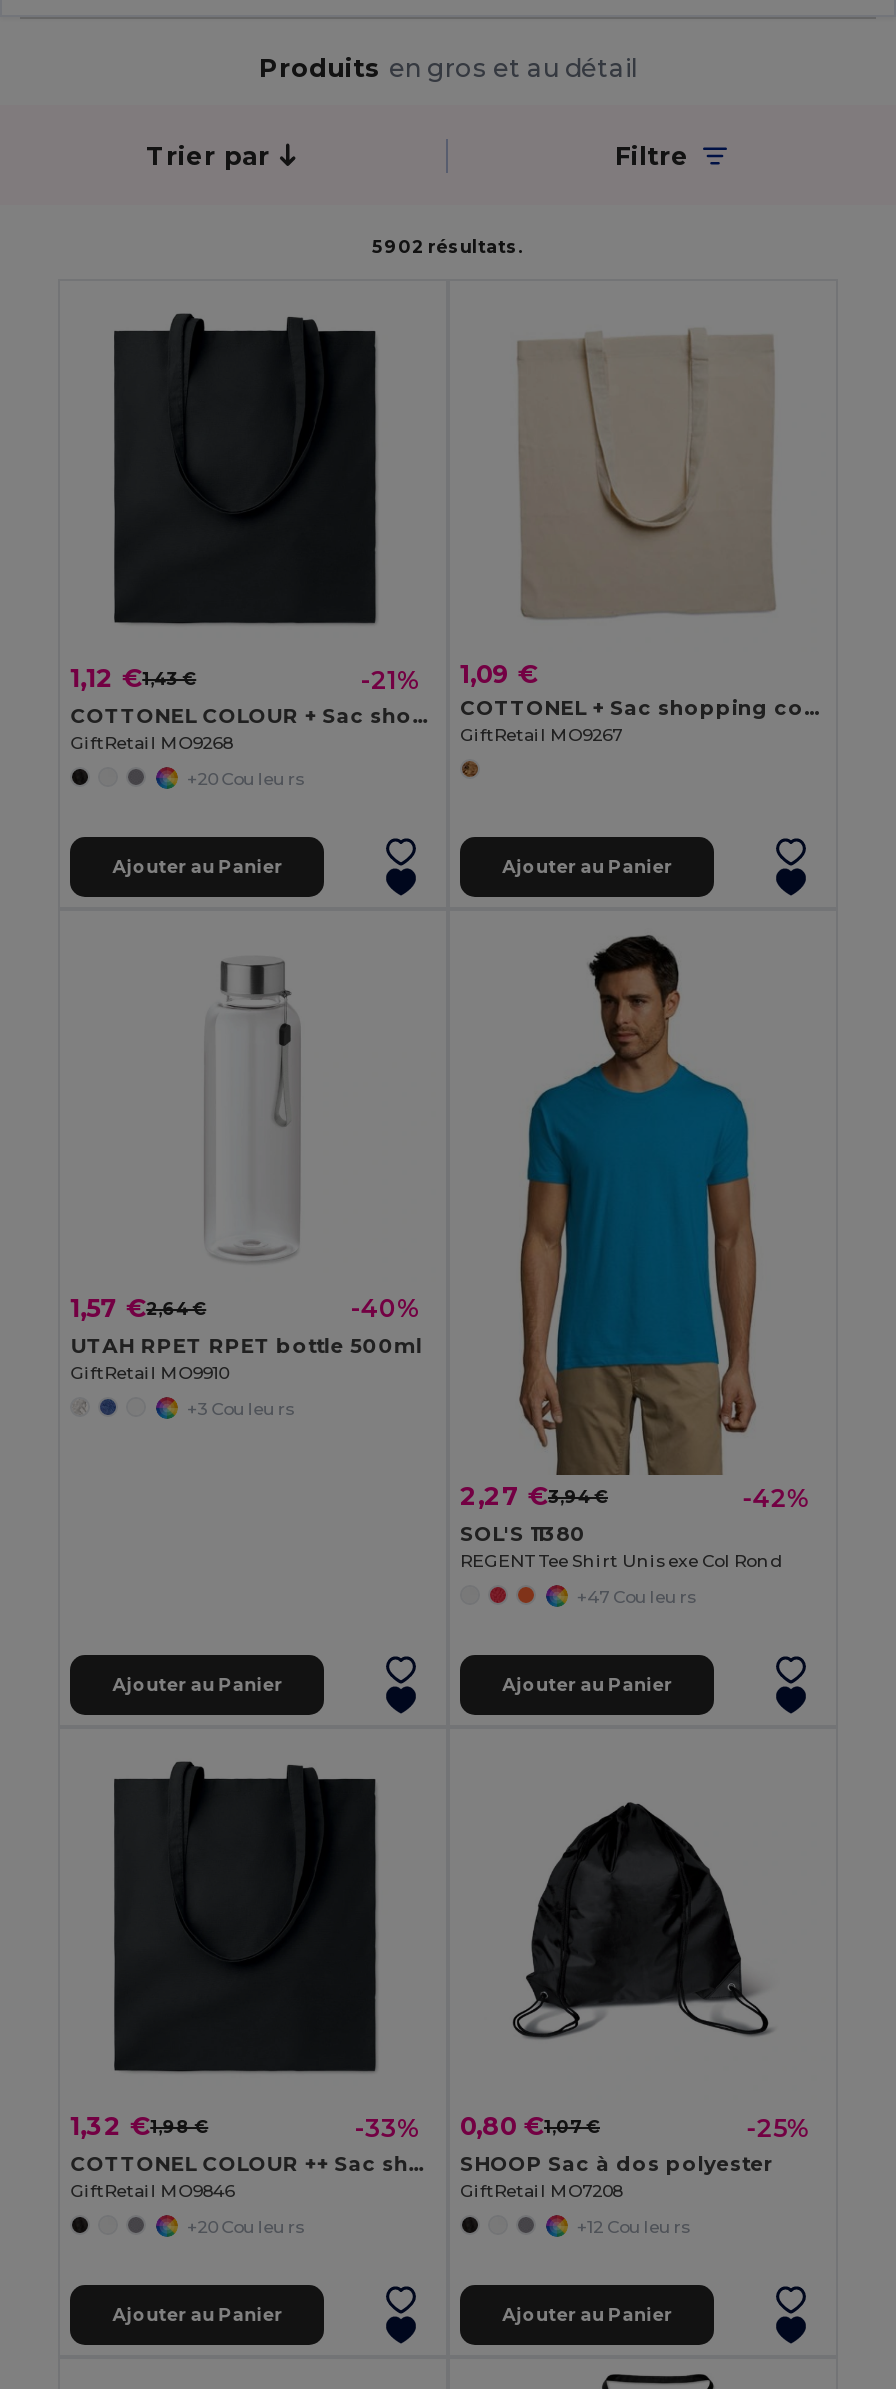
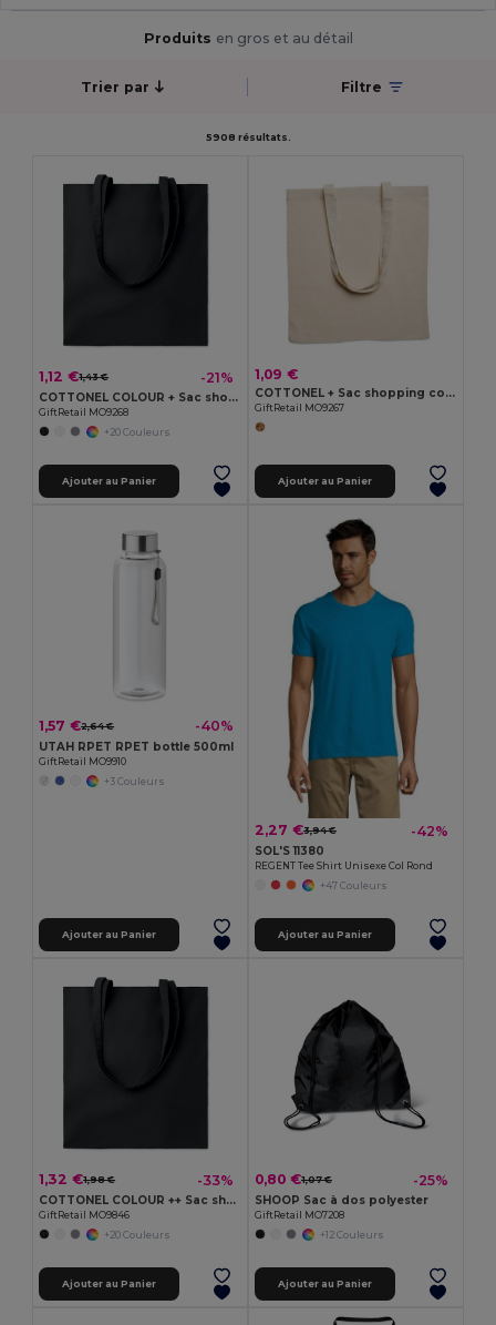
[372,237,524,257] 5902 résultats. -> [205,132,291,143] 5908 résultats.

